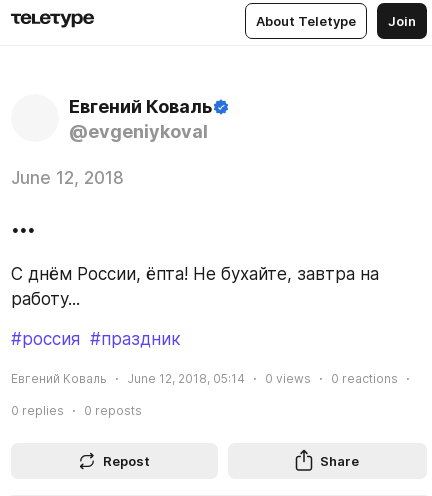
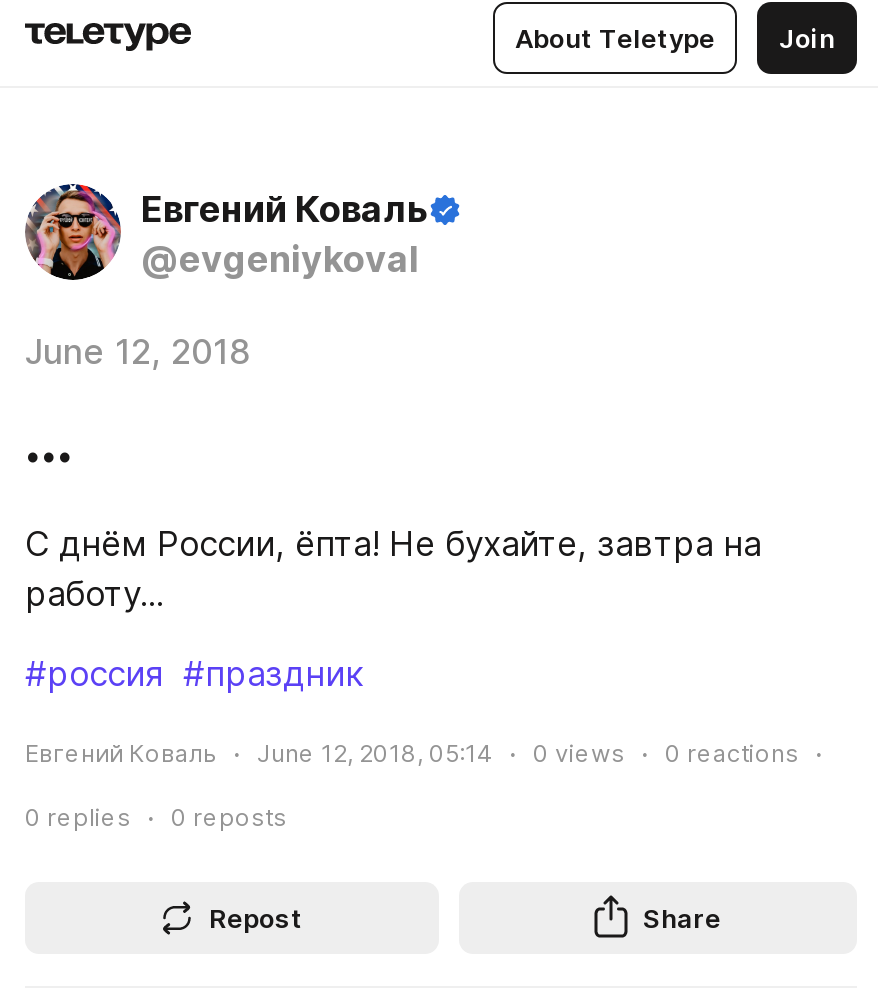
none -> [23,182,123,282] [image]

